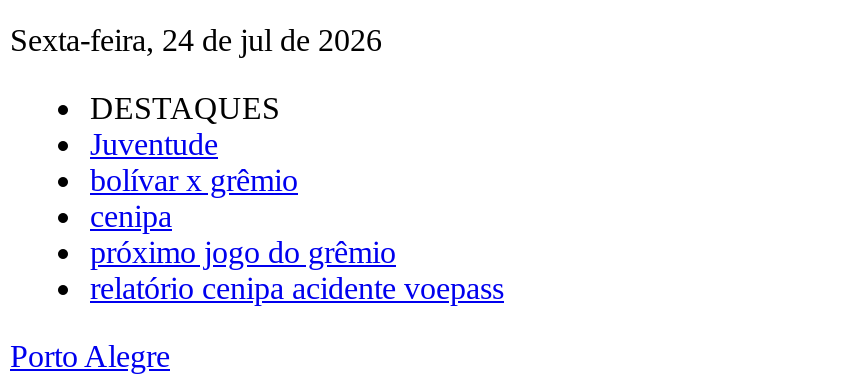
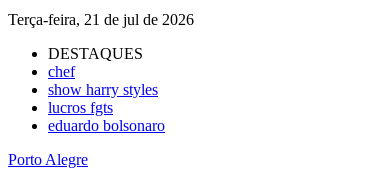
[10,23,382,57] Sexta-feira, 24 de jul de 2026 -> [8,11,194,28] Terça-feira, 21 de jul de 2026
[90,127,504,305] Juventude | bolívar x grêmio | cenipa | próximo jogo do grêmio | relatório cenipa acidente voepass -> [48,63,165,134] chef | show harry styles | lucros fgts | eduardo bolsonaro

